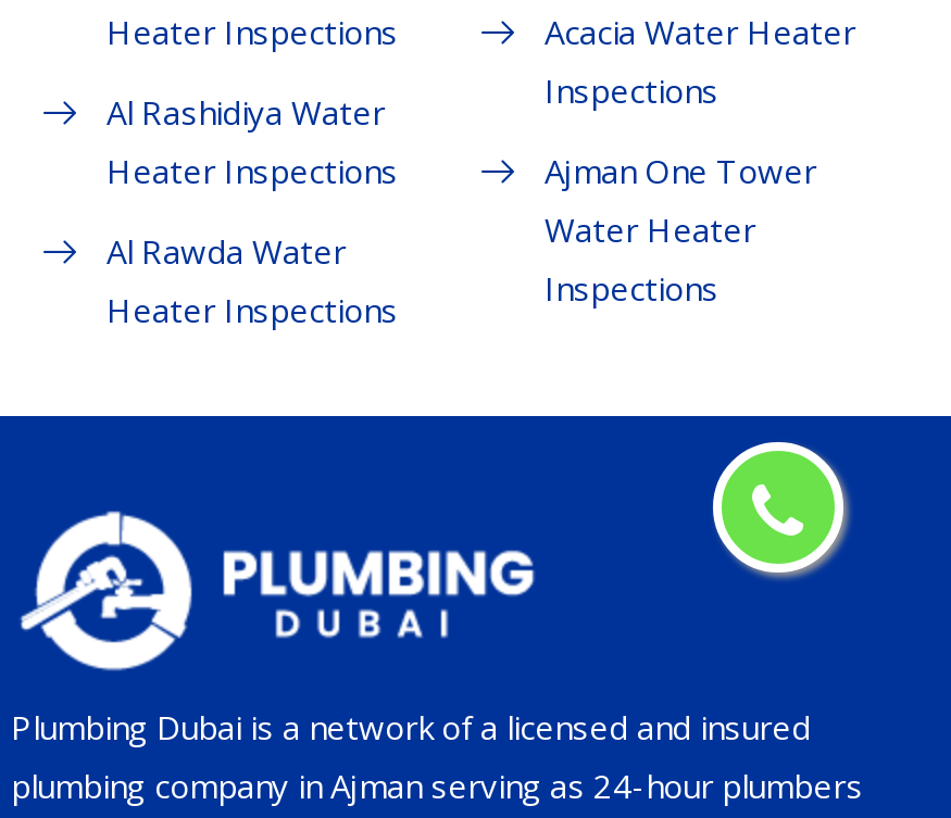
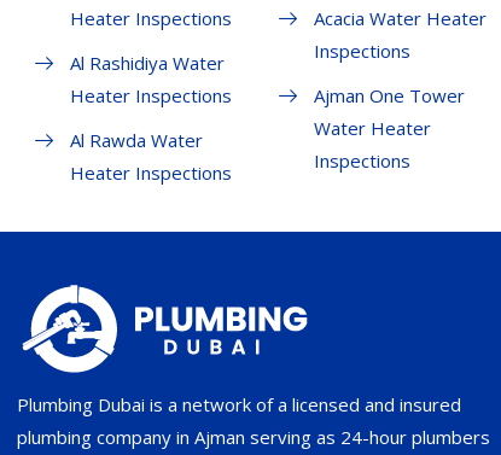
[711,440,852,581] [image] -> none

